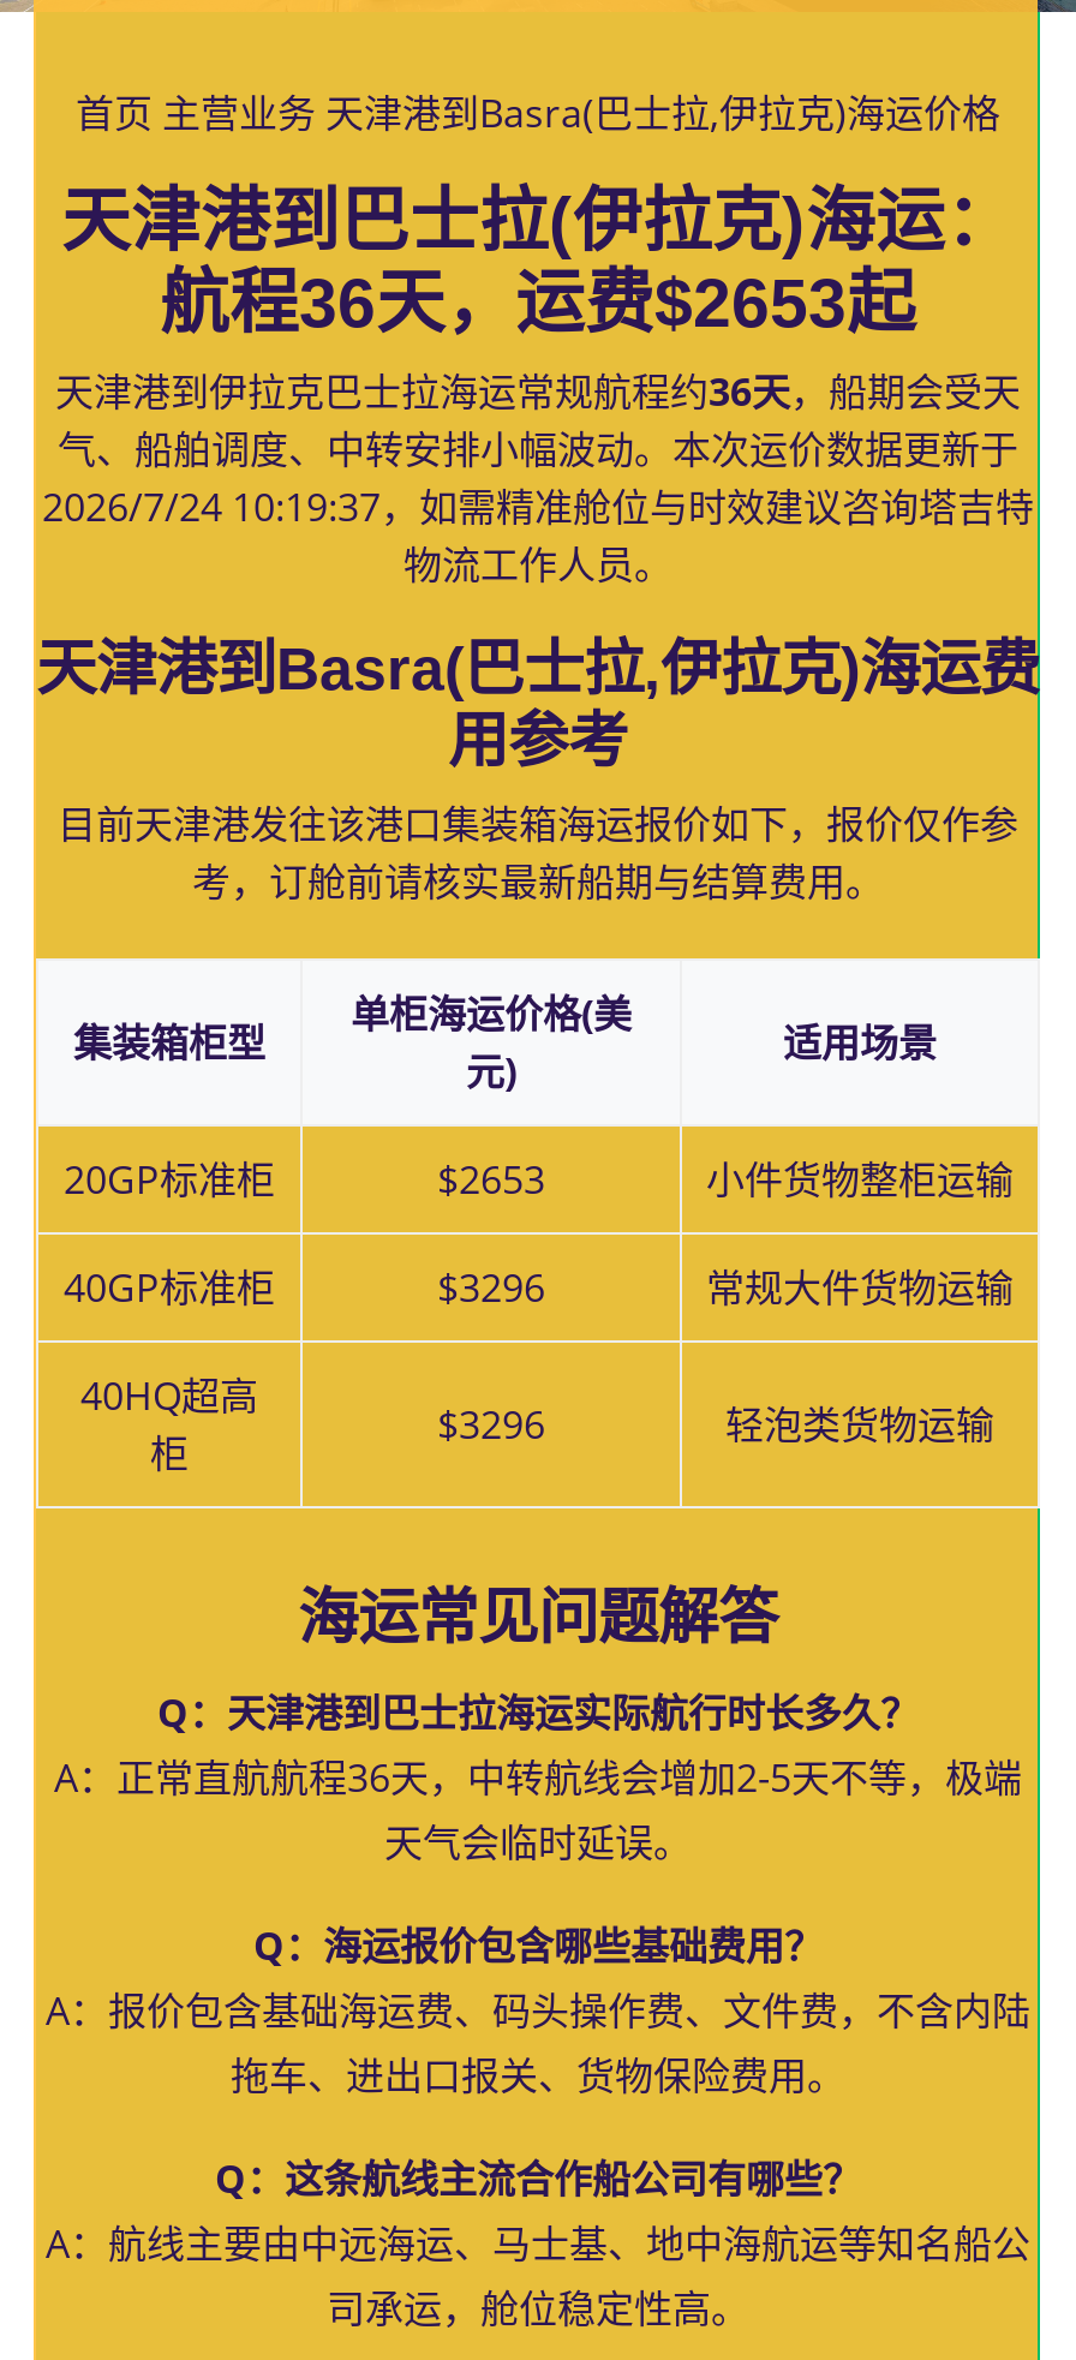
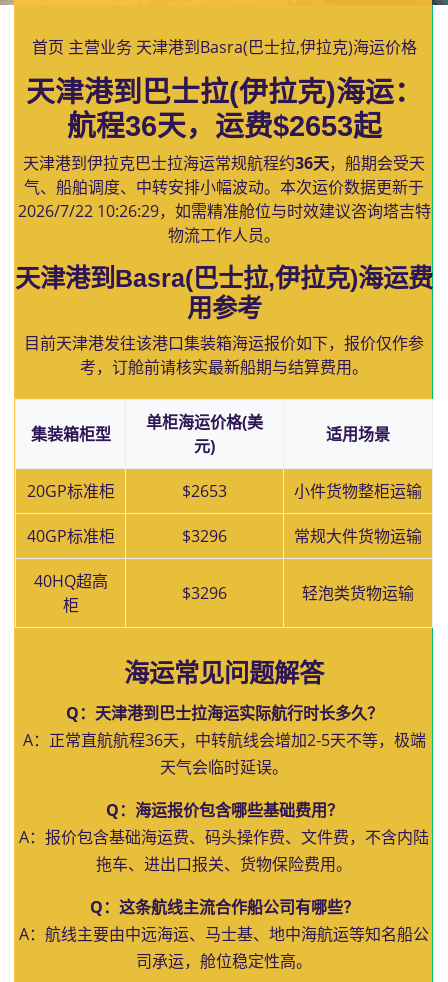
[42,480,1034,533] 2026/7/24 10:19:37，如需精准舱位与时效建议咨询塔吉特 -> [17,200,430,222] 2026/7/22 10:26:29，如需精准舱位与时效建议咨询塔吉特

